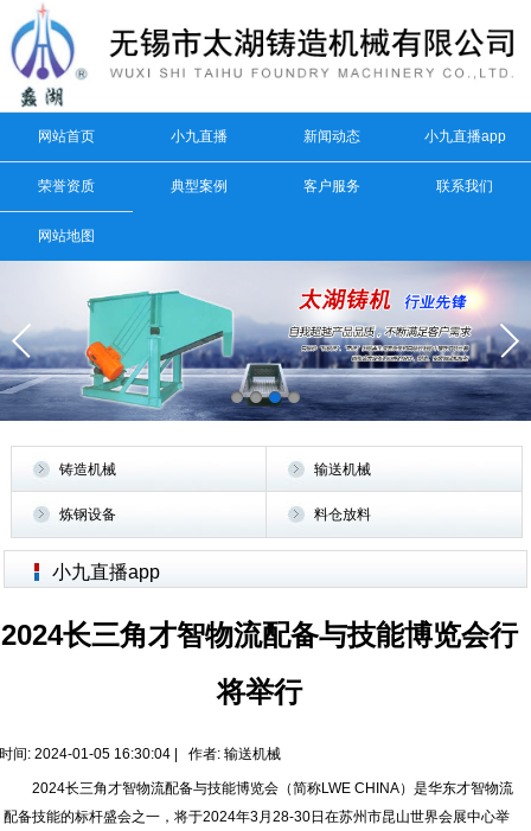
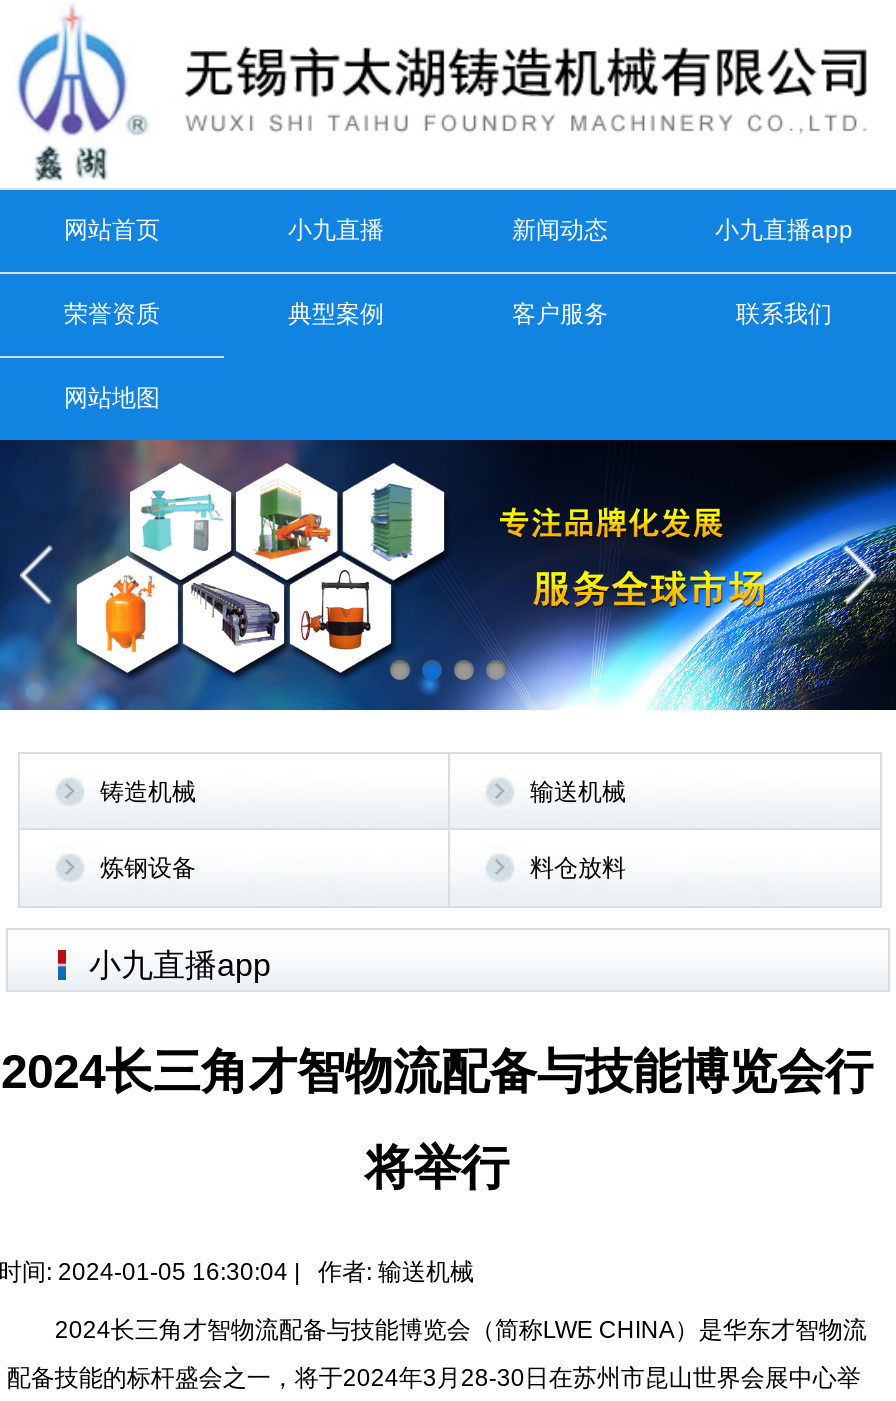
[4,260,527,422] [image] -> [6,438,890,712] [image]

